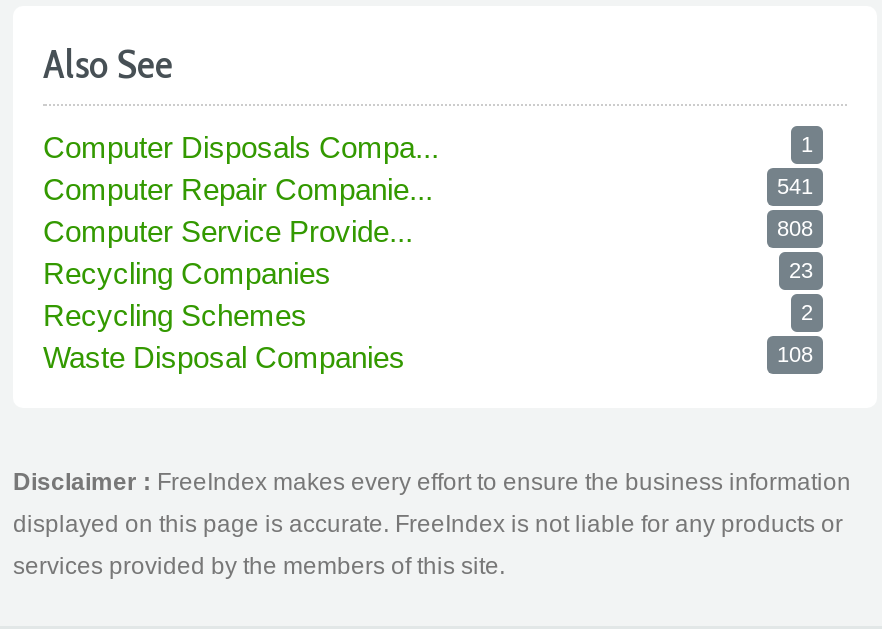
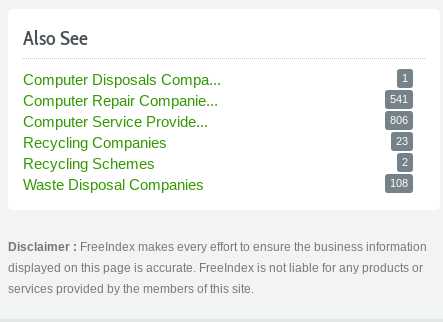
[777,217,813,241] 808 -> [390,114,408,126] 806

